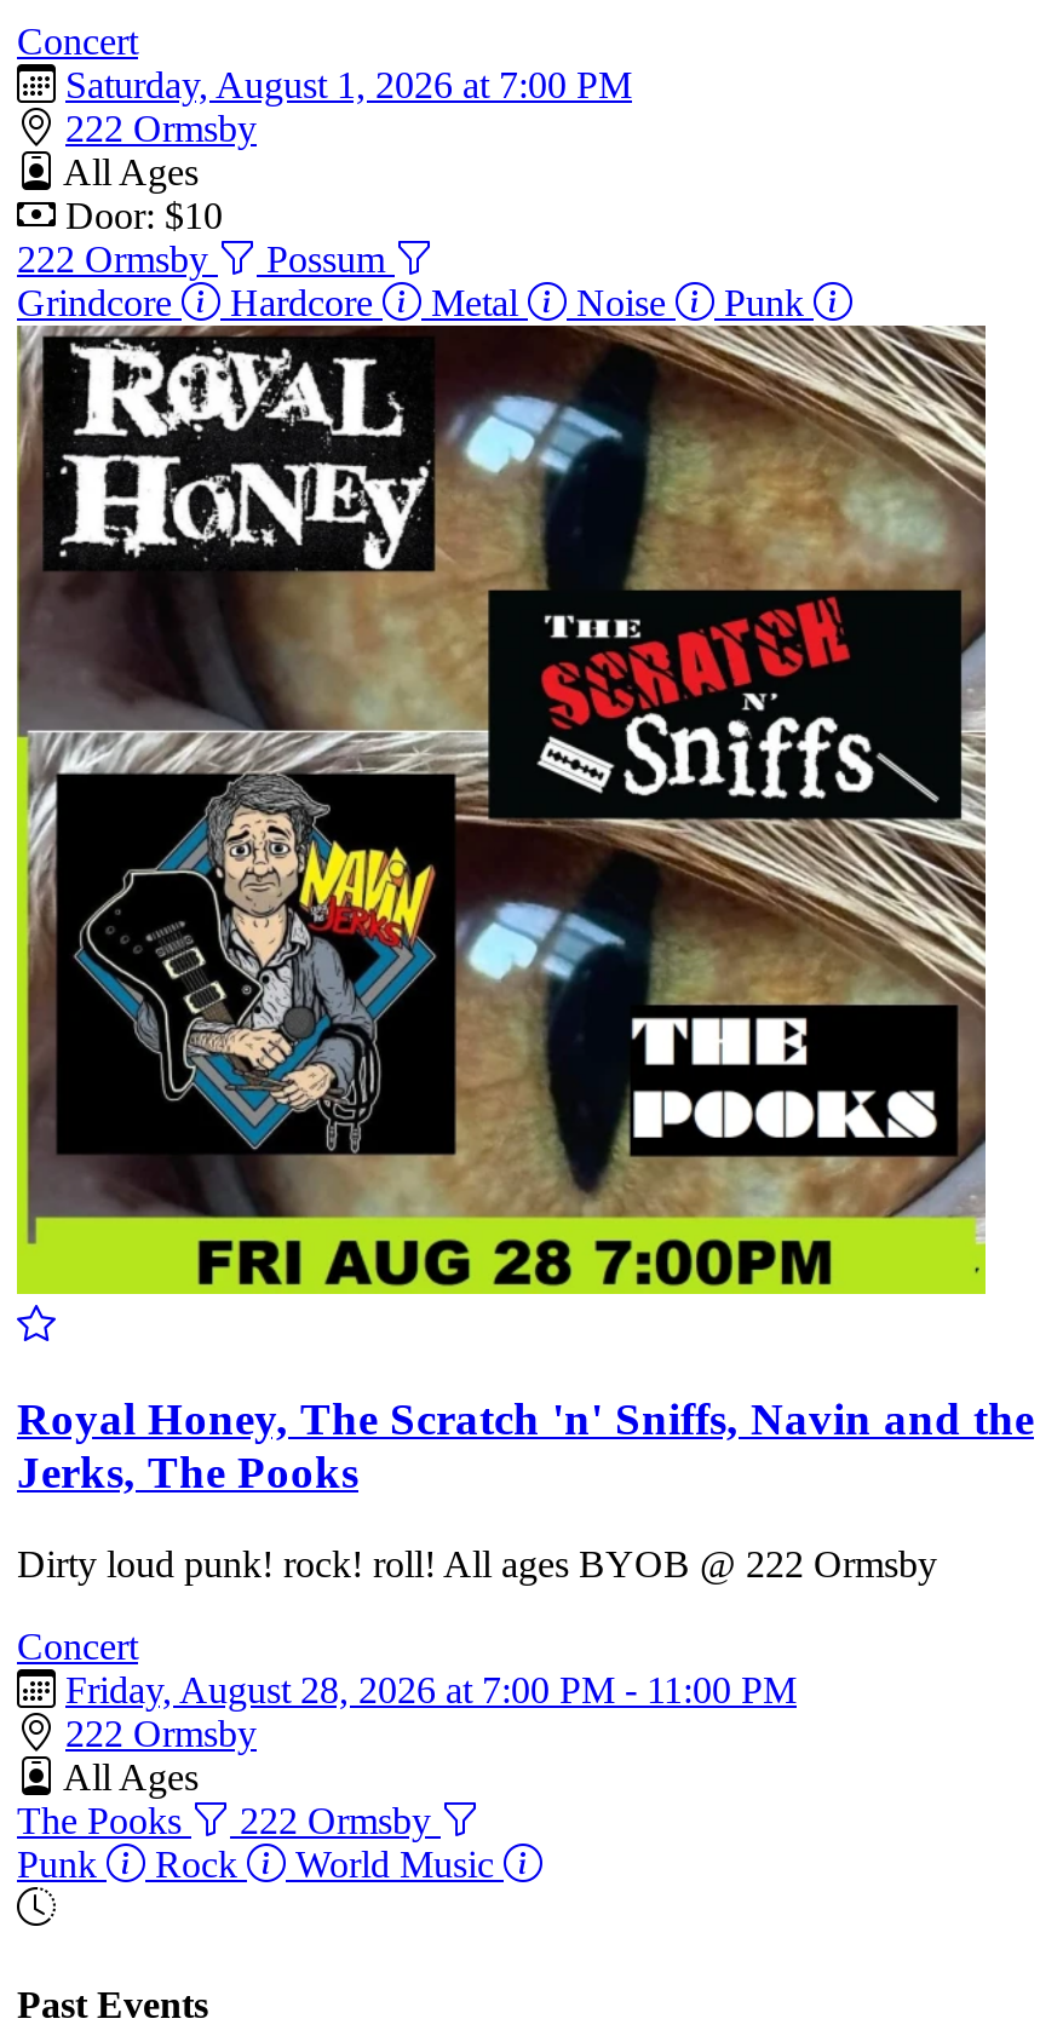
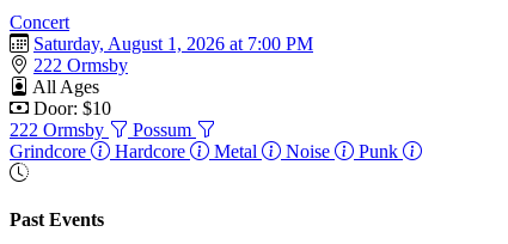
[15,323,1034,1885] [image] | Royal Honey, The Scratch 'n' Sniffs, Navin and the | Jerks, The Pooks | Dirty loud punk! rock! roll! All ages BYOB @ 222 Ormsby | Concert | Friday, August 28, 2026 at 7:00 PM - 11:00 PM | 222 Ormsby | All Ages | The Pooks | 222 Ormsby | Punk | Rock | World Music -> none

